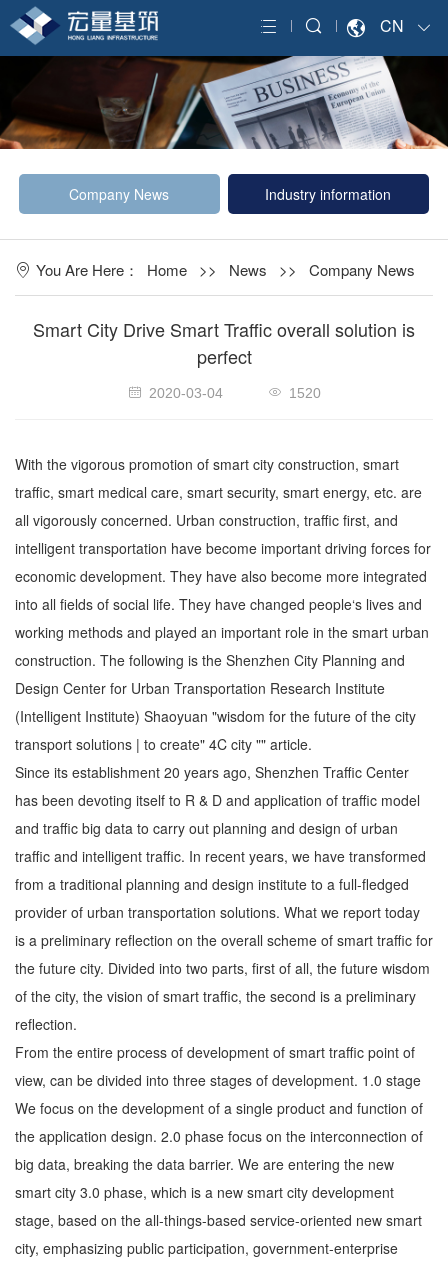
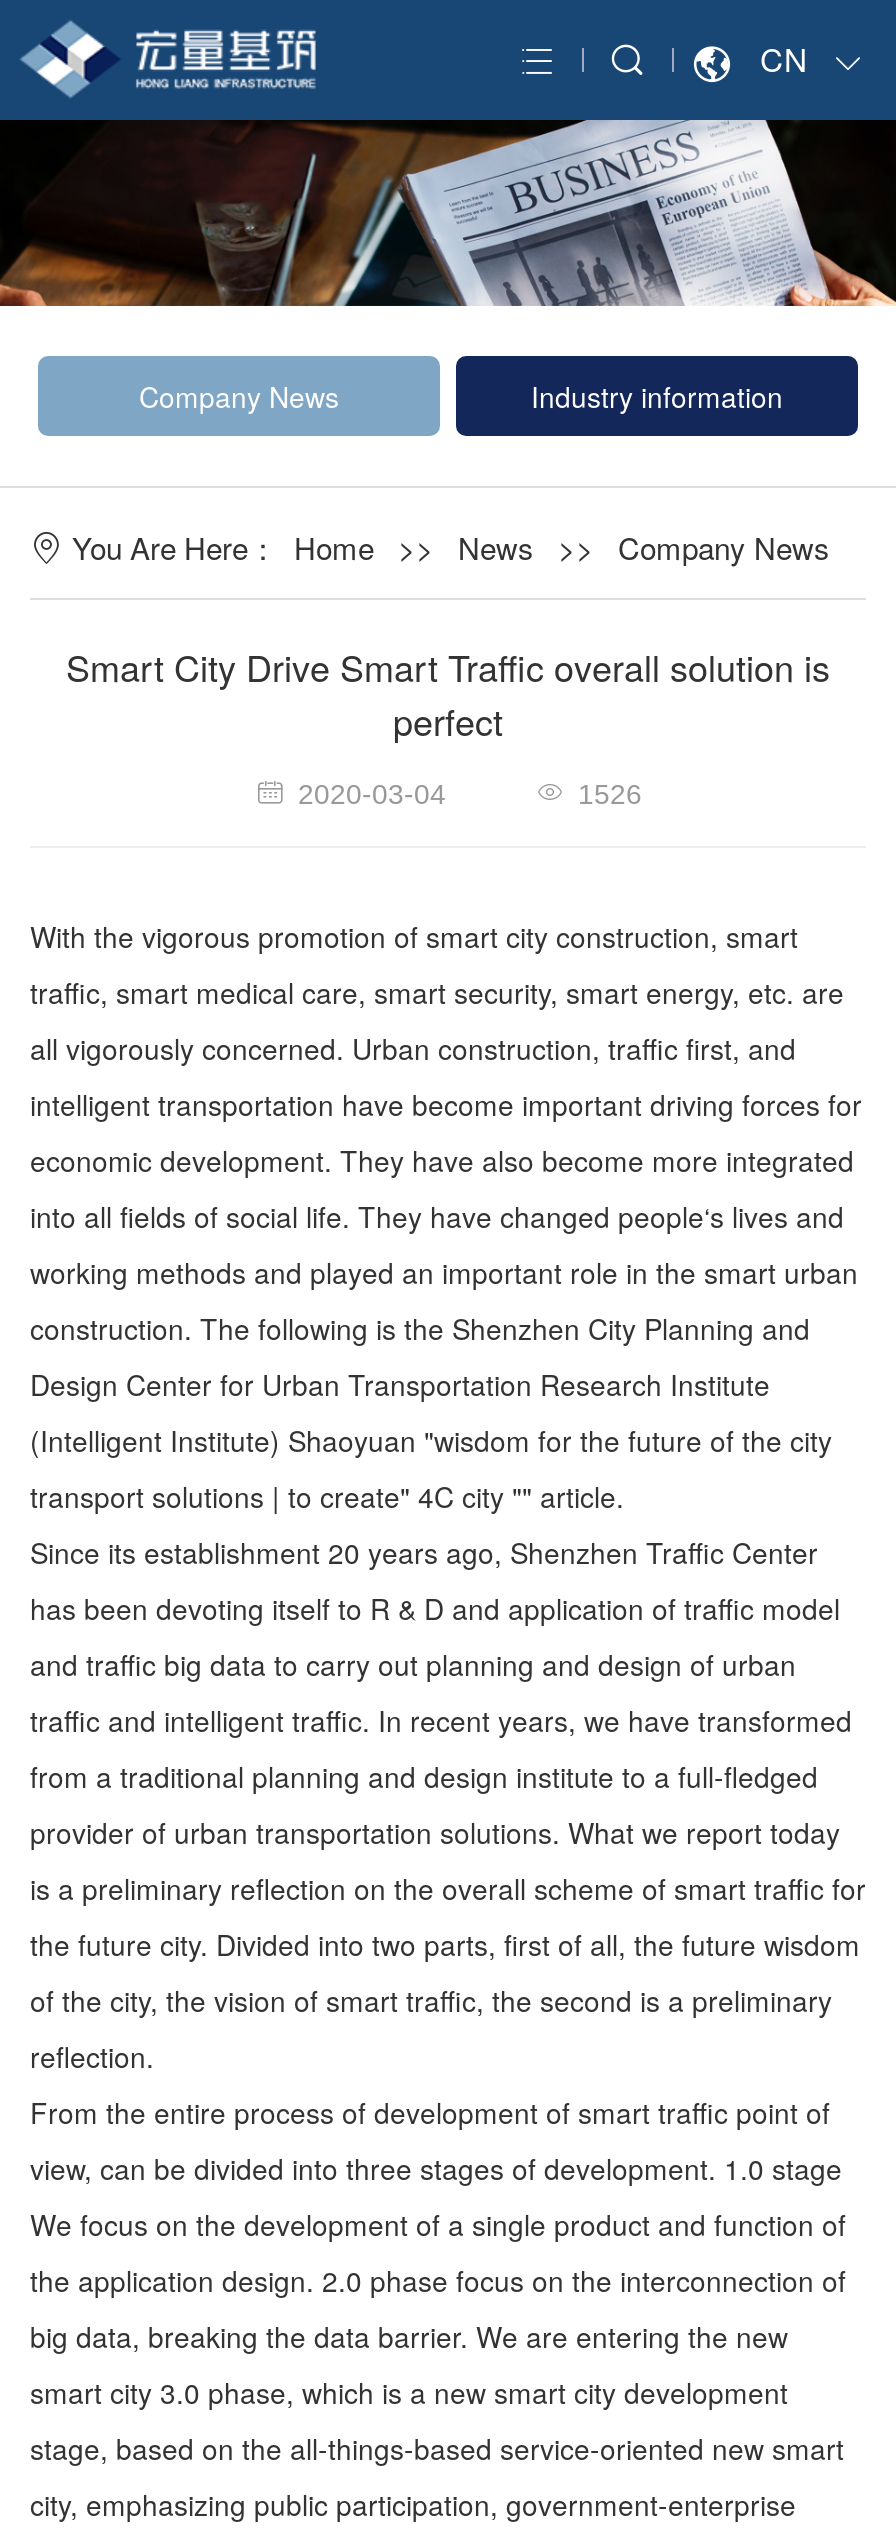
[289,385,321,401] 1520 -> [578,779,642,811] 1526

